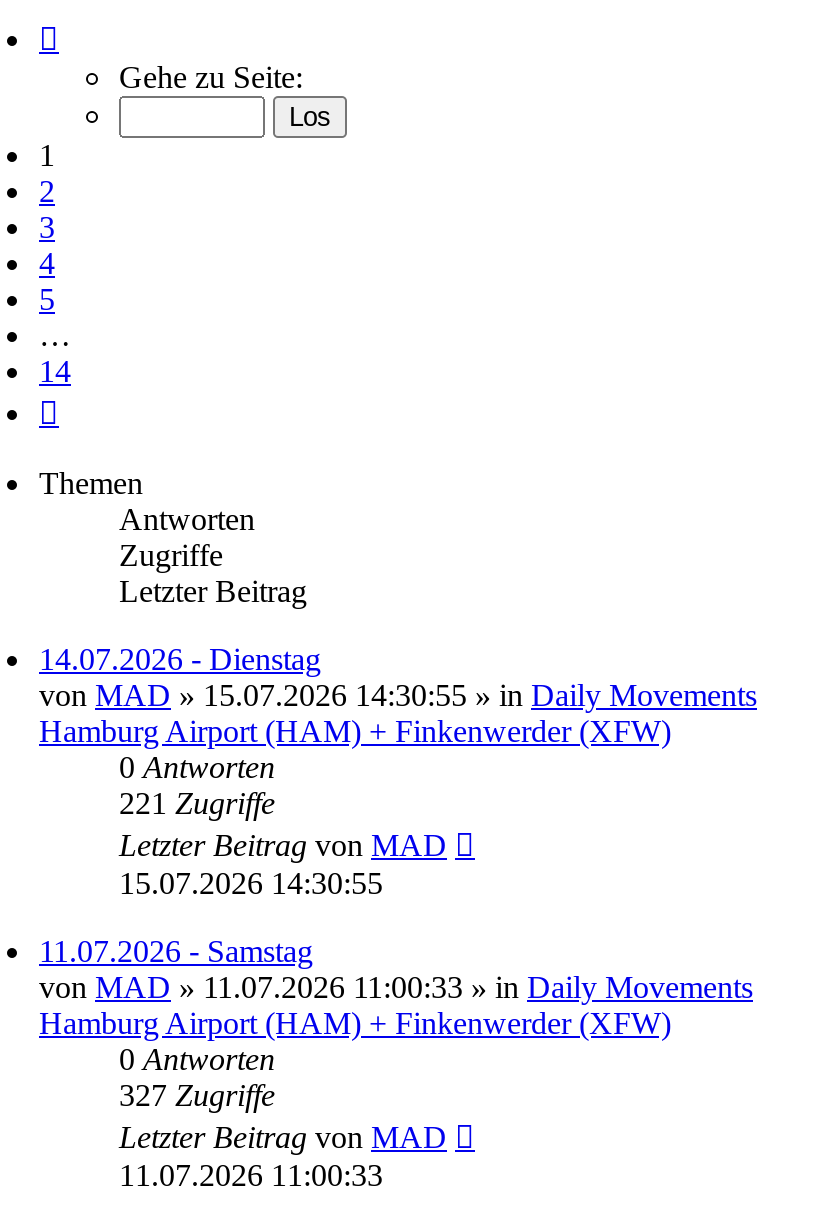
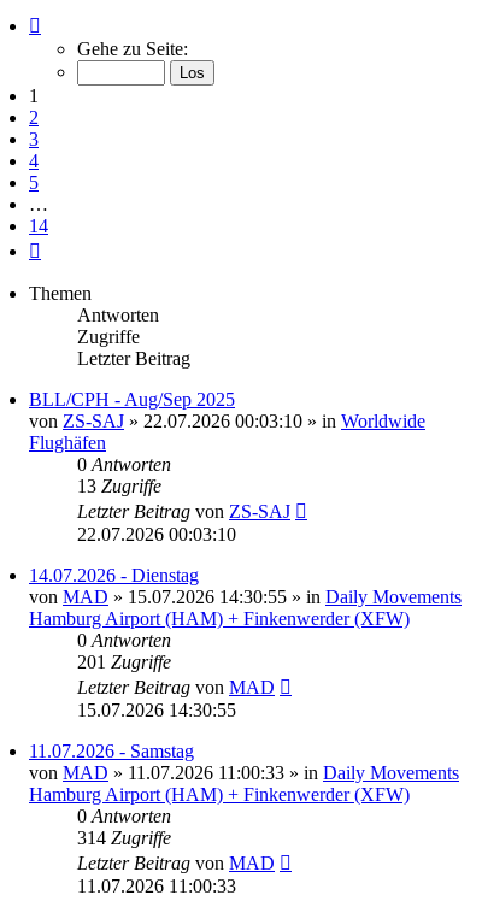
none -> [29,389,425,544] BLL/CPH - Aug/Sep 2025 | von ZS-SAJ» 22.07.2026 00:03:10» in Worldwide | Flughäfen | 0 Antworten | 13 Zugriffe | Letzter Beitrag von ZS-SAJ | 22.07.2026 00:03:10
[119,786,275,820] 221 Zugriffe -> [77,652,171,672] 201 Zugriffe
[119,1078,275,1112] 327 Zugriffe -> [77,827,171,848] 314 Zugriffe

